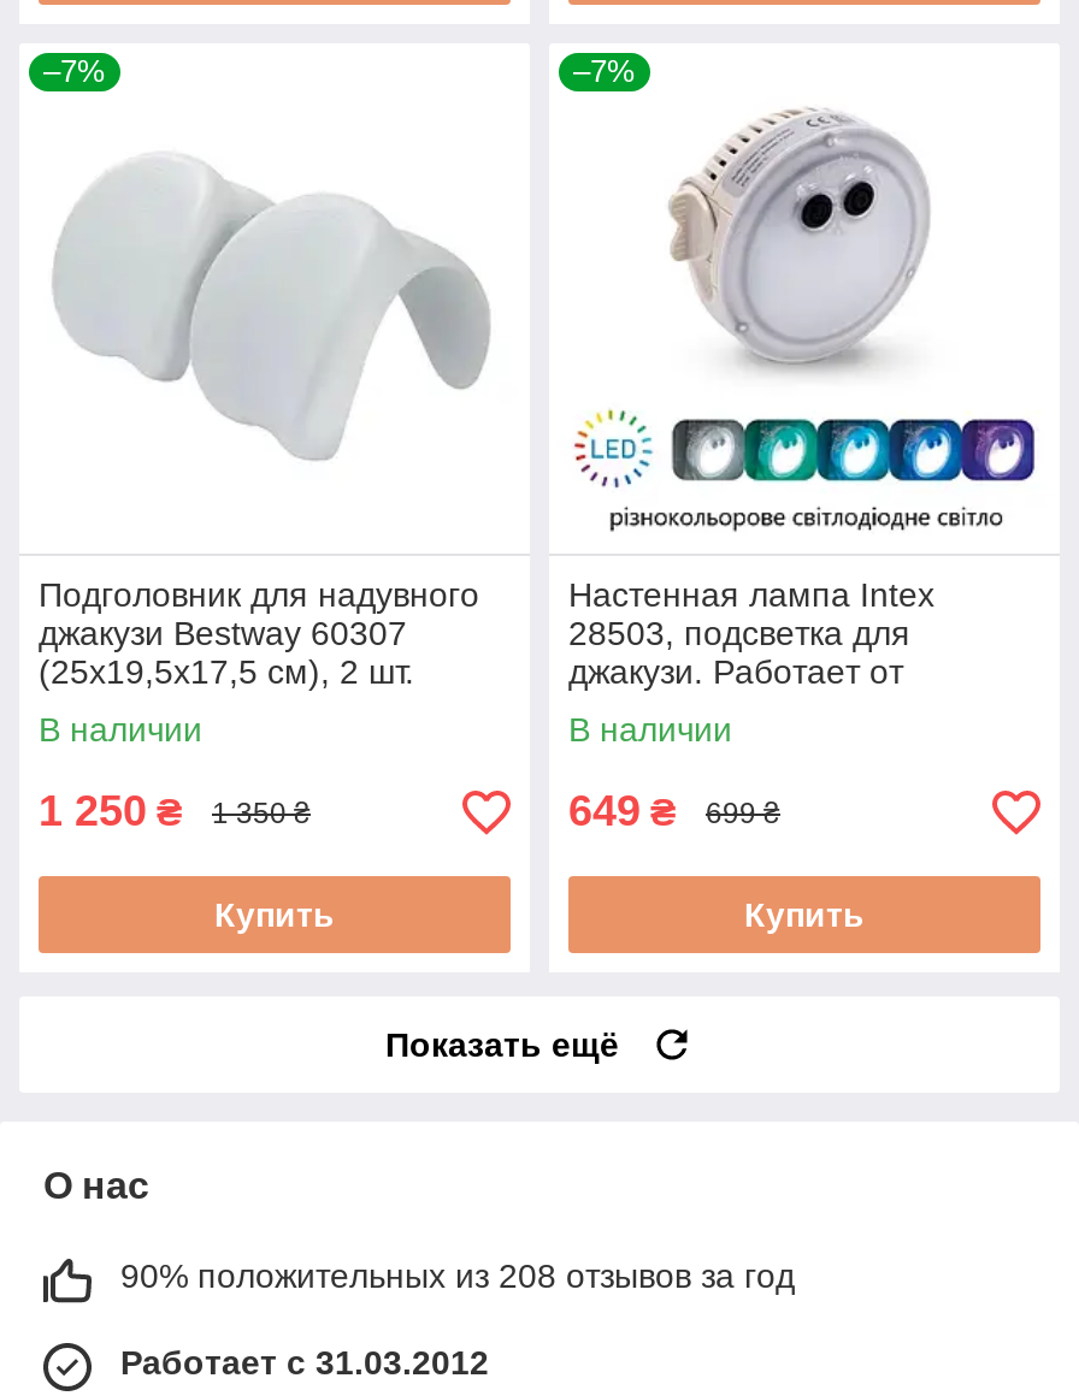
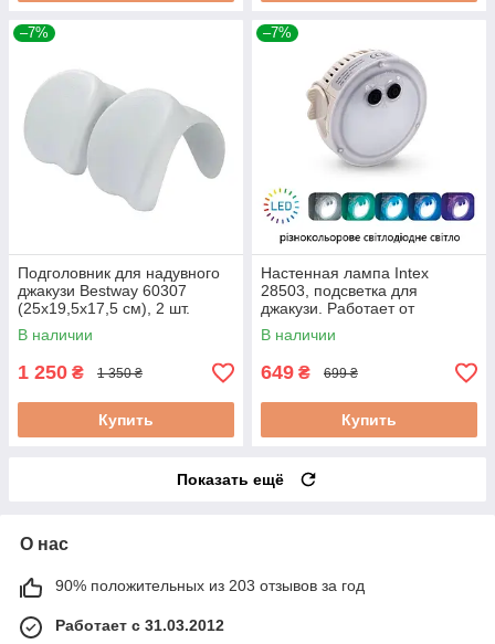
[120,1257,795,1295] 90% положительных из 208 отзывов за год -> [55,577,365,595] 90% положительных из 203 отзывов за год

